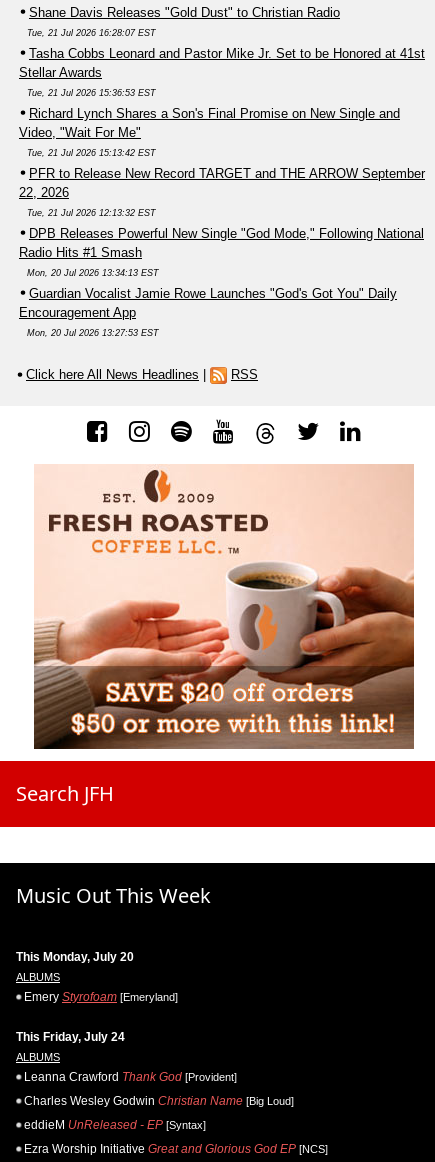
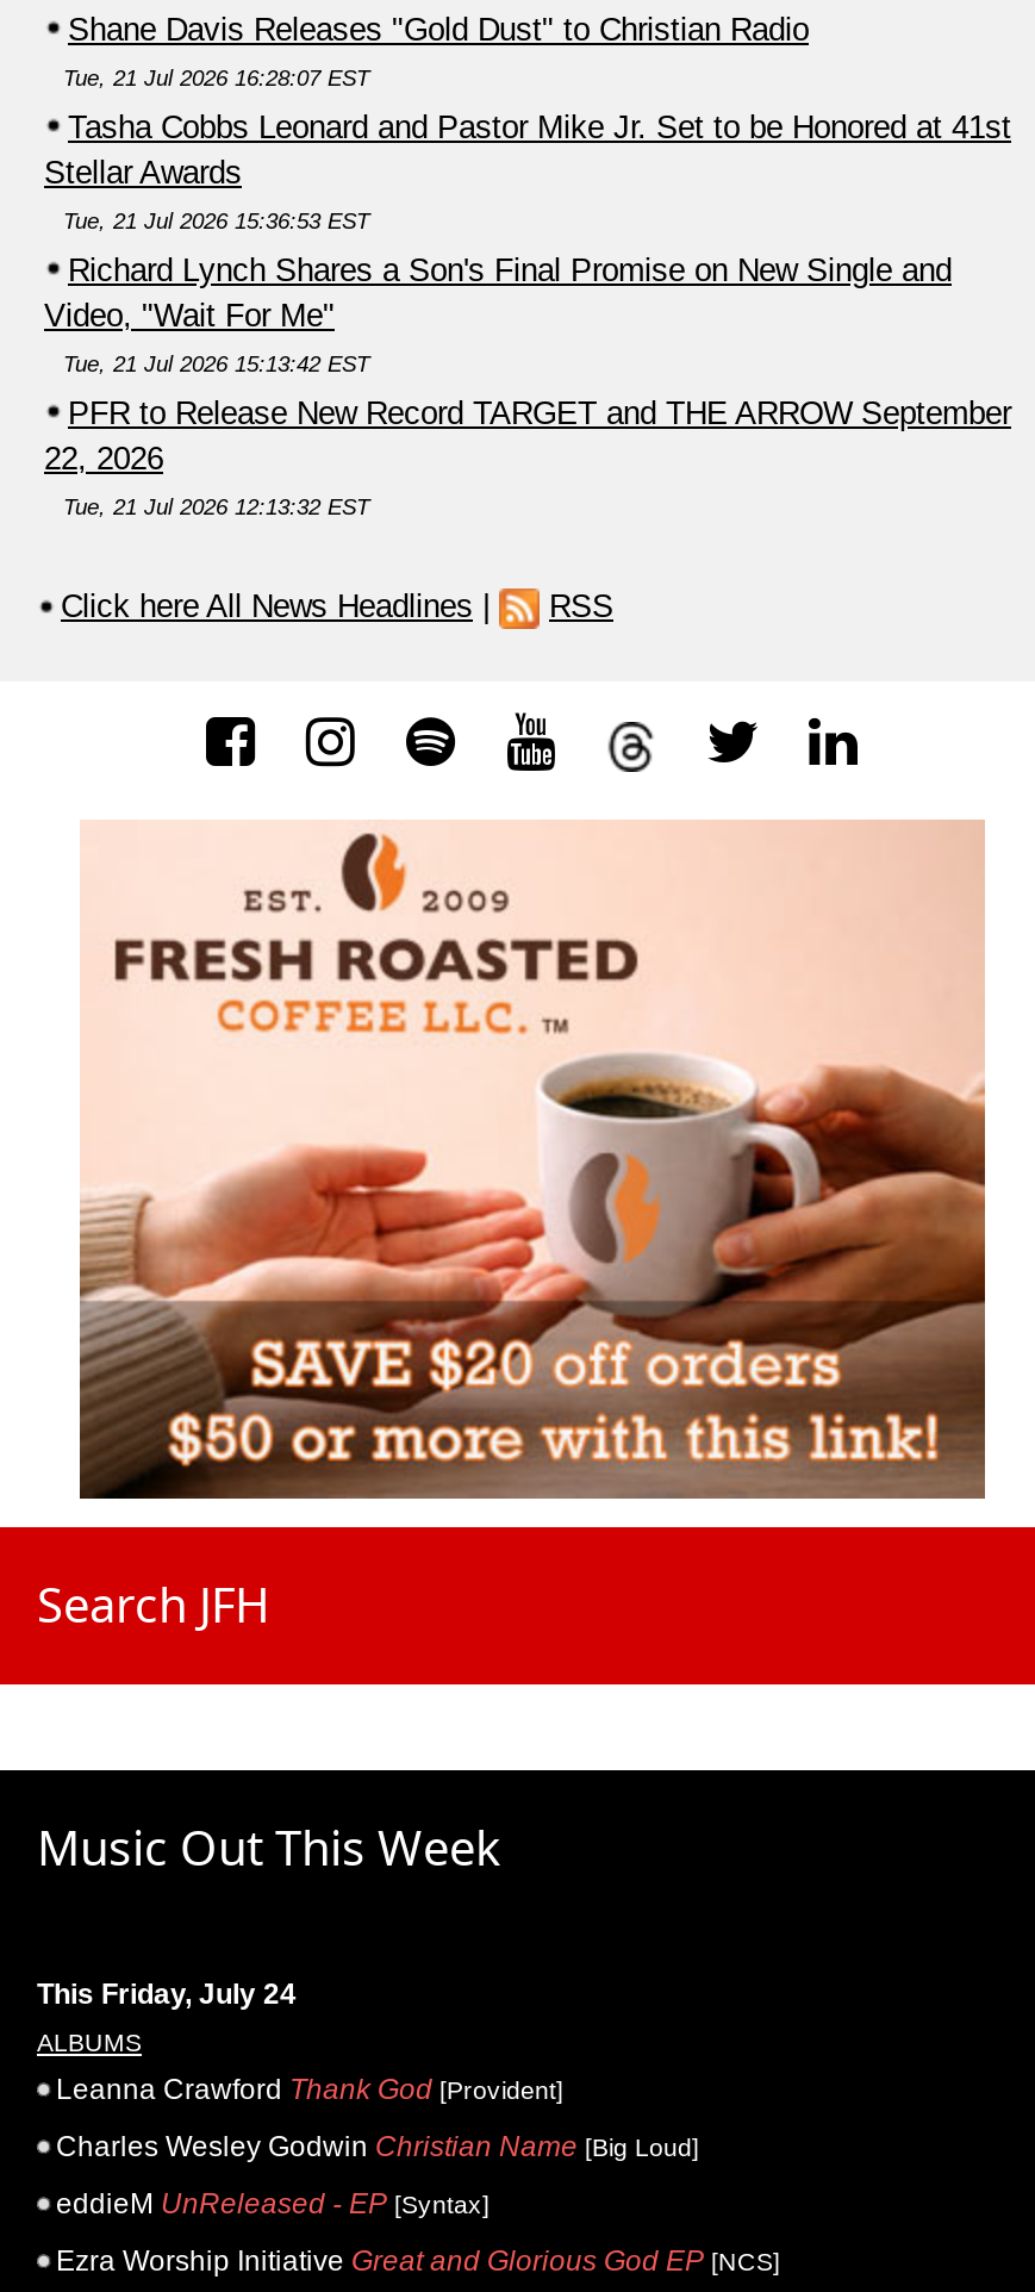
[19,226,424,338] DPB Releases Powerful New Single "God Mode," Following National | Radio Hits #1 Smash | Mon, 20 Jul 2026 13:34:13 EST | Guardian Vocalist Jamie Rowe Launches "God's Got You" Daily | Encouragement App | Mon, 20 Jul 2026 13:27:53 EST -> none
[16,950,178,1004] This Monday, July 20 | ALBUMS | Emery Styrofoam [Emeryland] -> none

